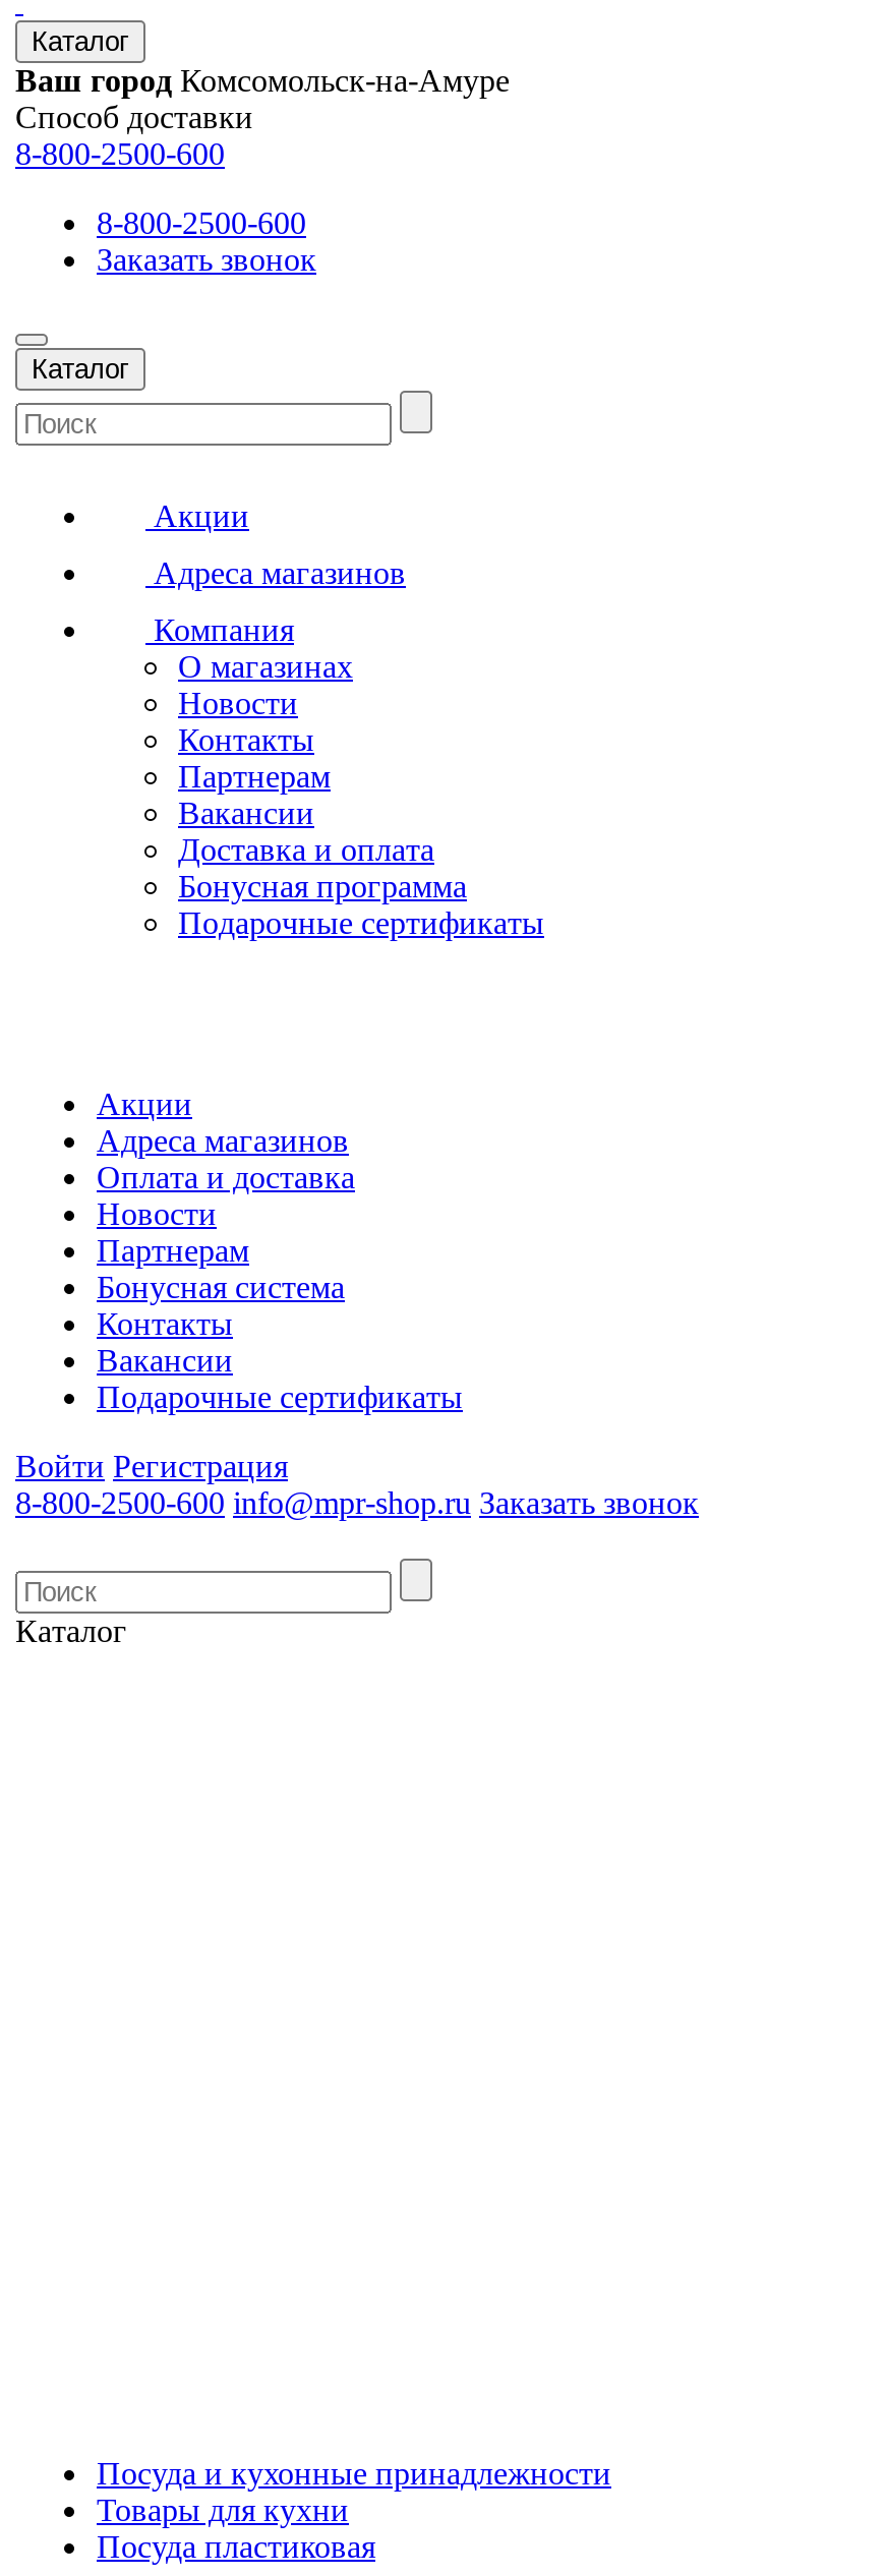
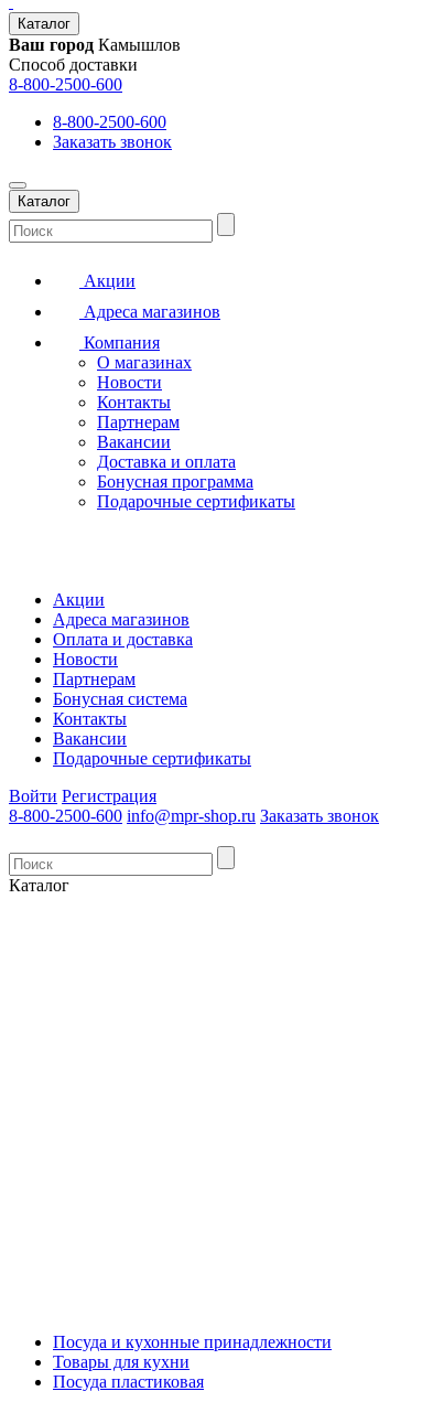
[15,63,510,98] Ваш город Комсомольск-на-Амуре -> [9,35,181,54] Ваш город Камышлов

